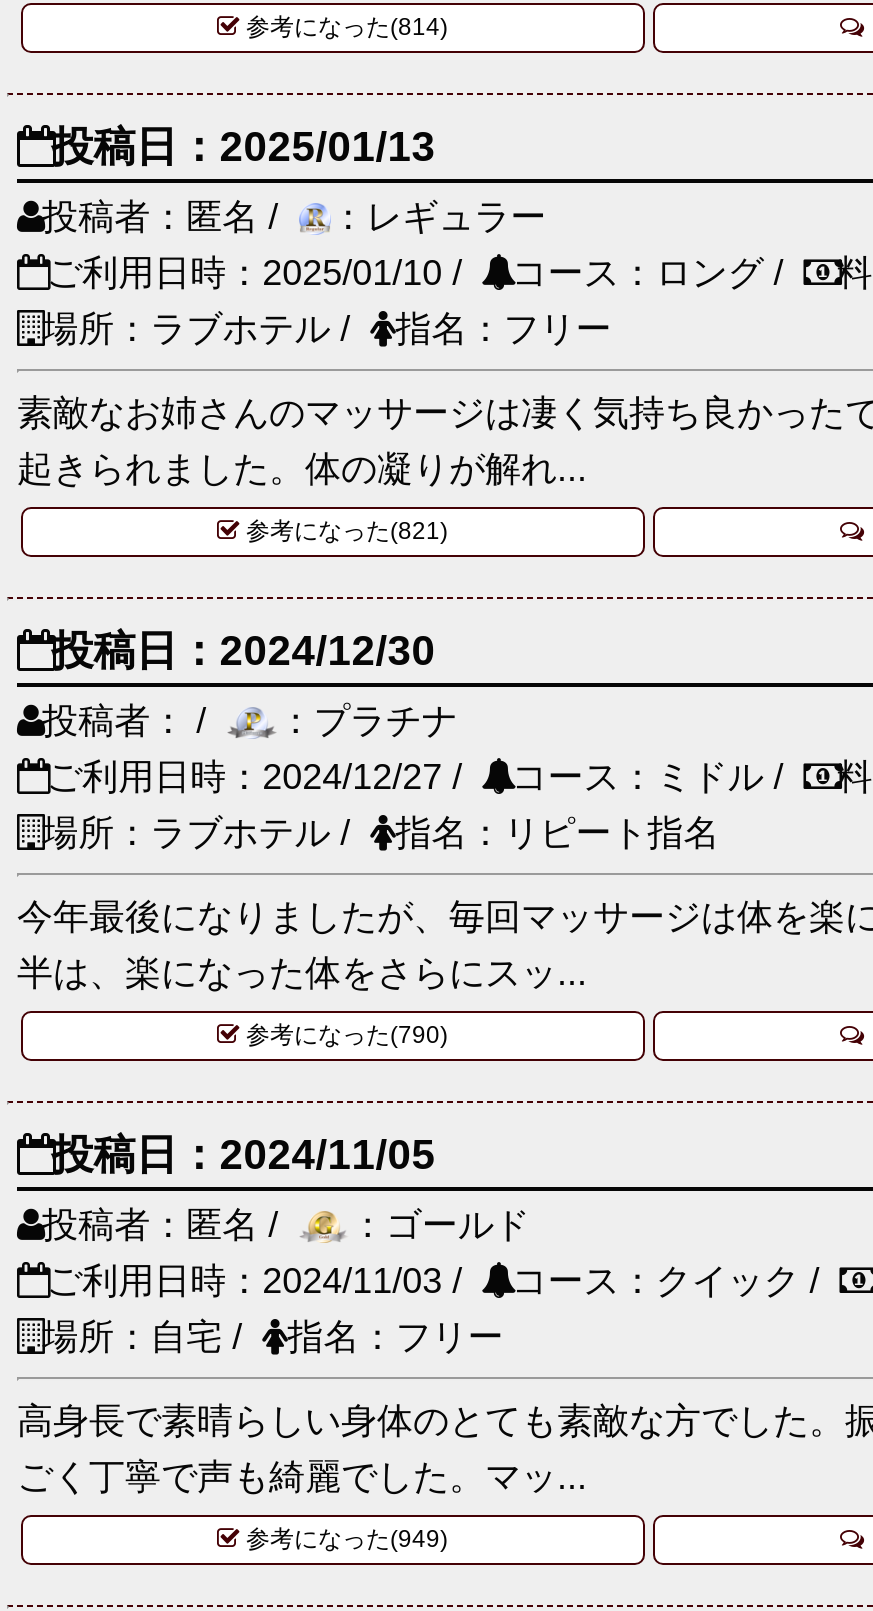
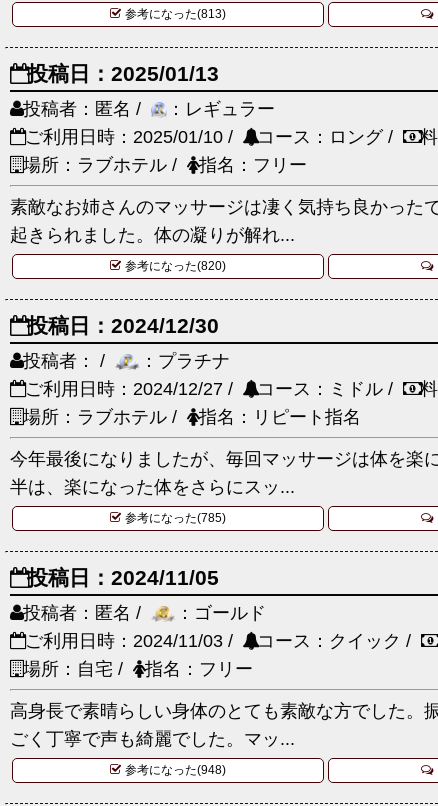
[246,13,448,41] 参考になった(814) -> [124,7,225,21] 参考になった(813)
[246,517,448,545] 参考になった(821) -> [124,259,225,273] 参考になった(820)
[246,1021,448,1049] 参考になった(790) -> [124,511,225,525] 参考になった(785)
[246,1525,448,1553] 参考になった(949) -> [124,763,225,777] 参考になった(948)

